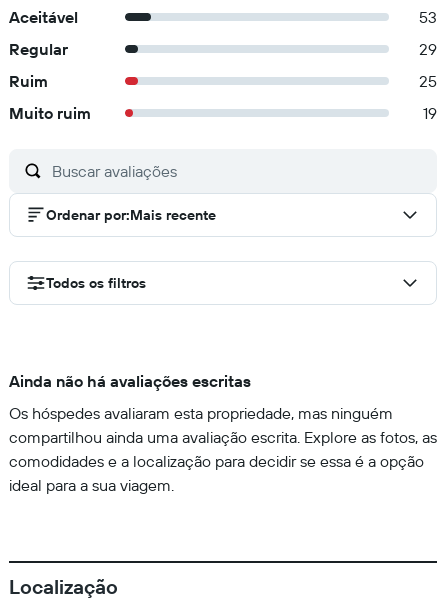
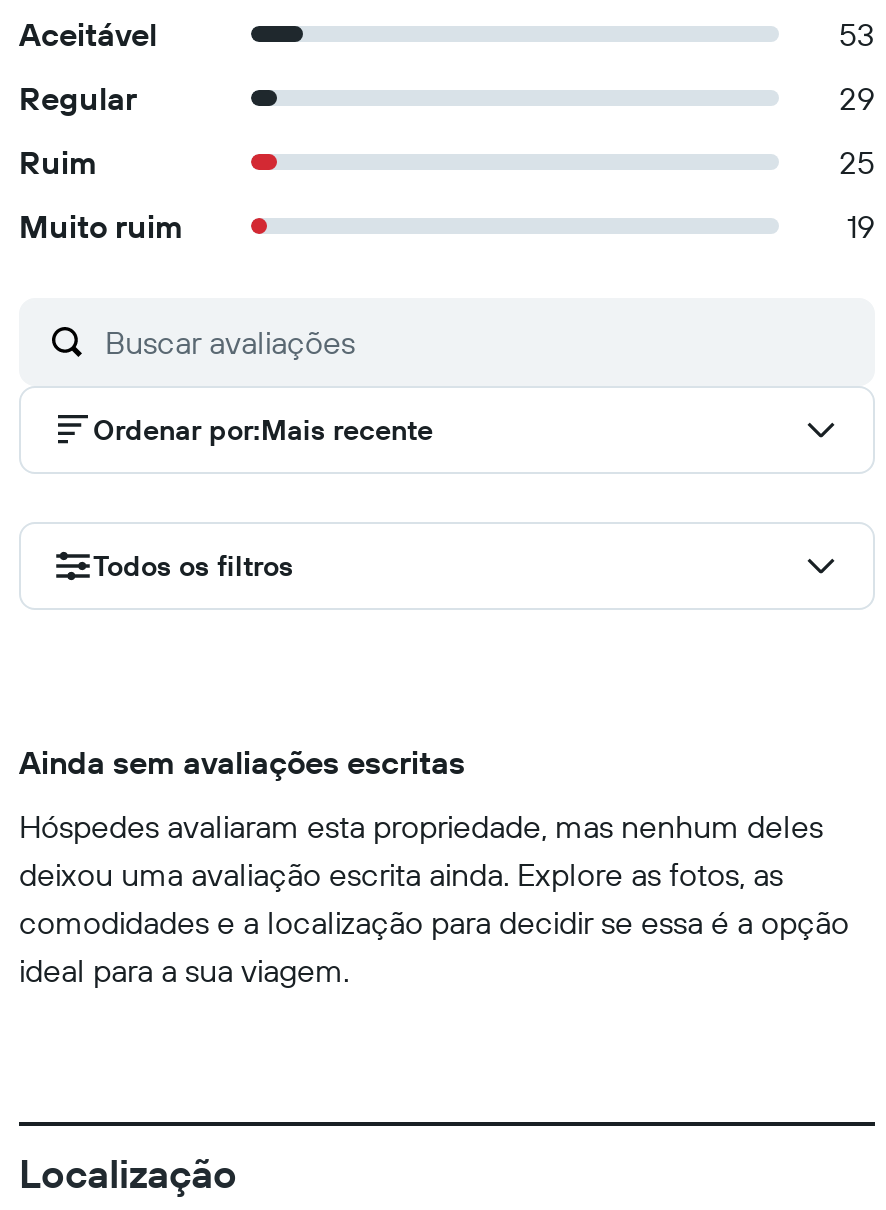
[9,371,251,391] Ainda não há avaliações escritas -> [19,742,465,782] Ainda sem avaliações escritas
[9,403,437,447] Os hóspedes avaliaram esta propriedade, mas ninguém | compartilhou ainda uma avaliação escrita. Explore as fotos, as -> [19,806,823,894] Hóspedes avaliaram esta propriedade, mas nenhum deles | deixou uma avaliação escrita ainda. Explore as fotos, as

